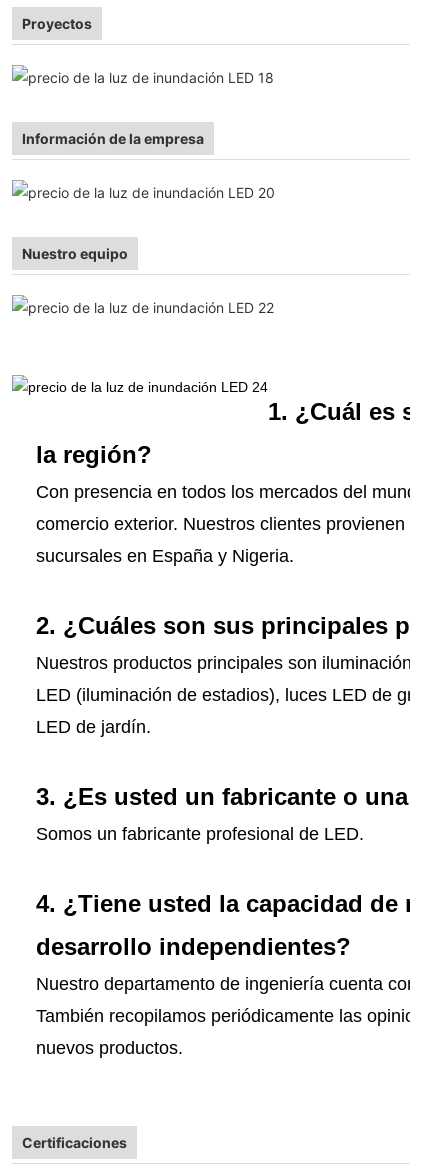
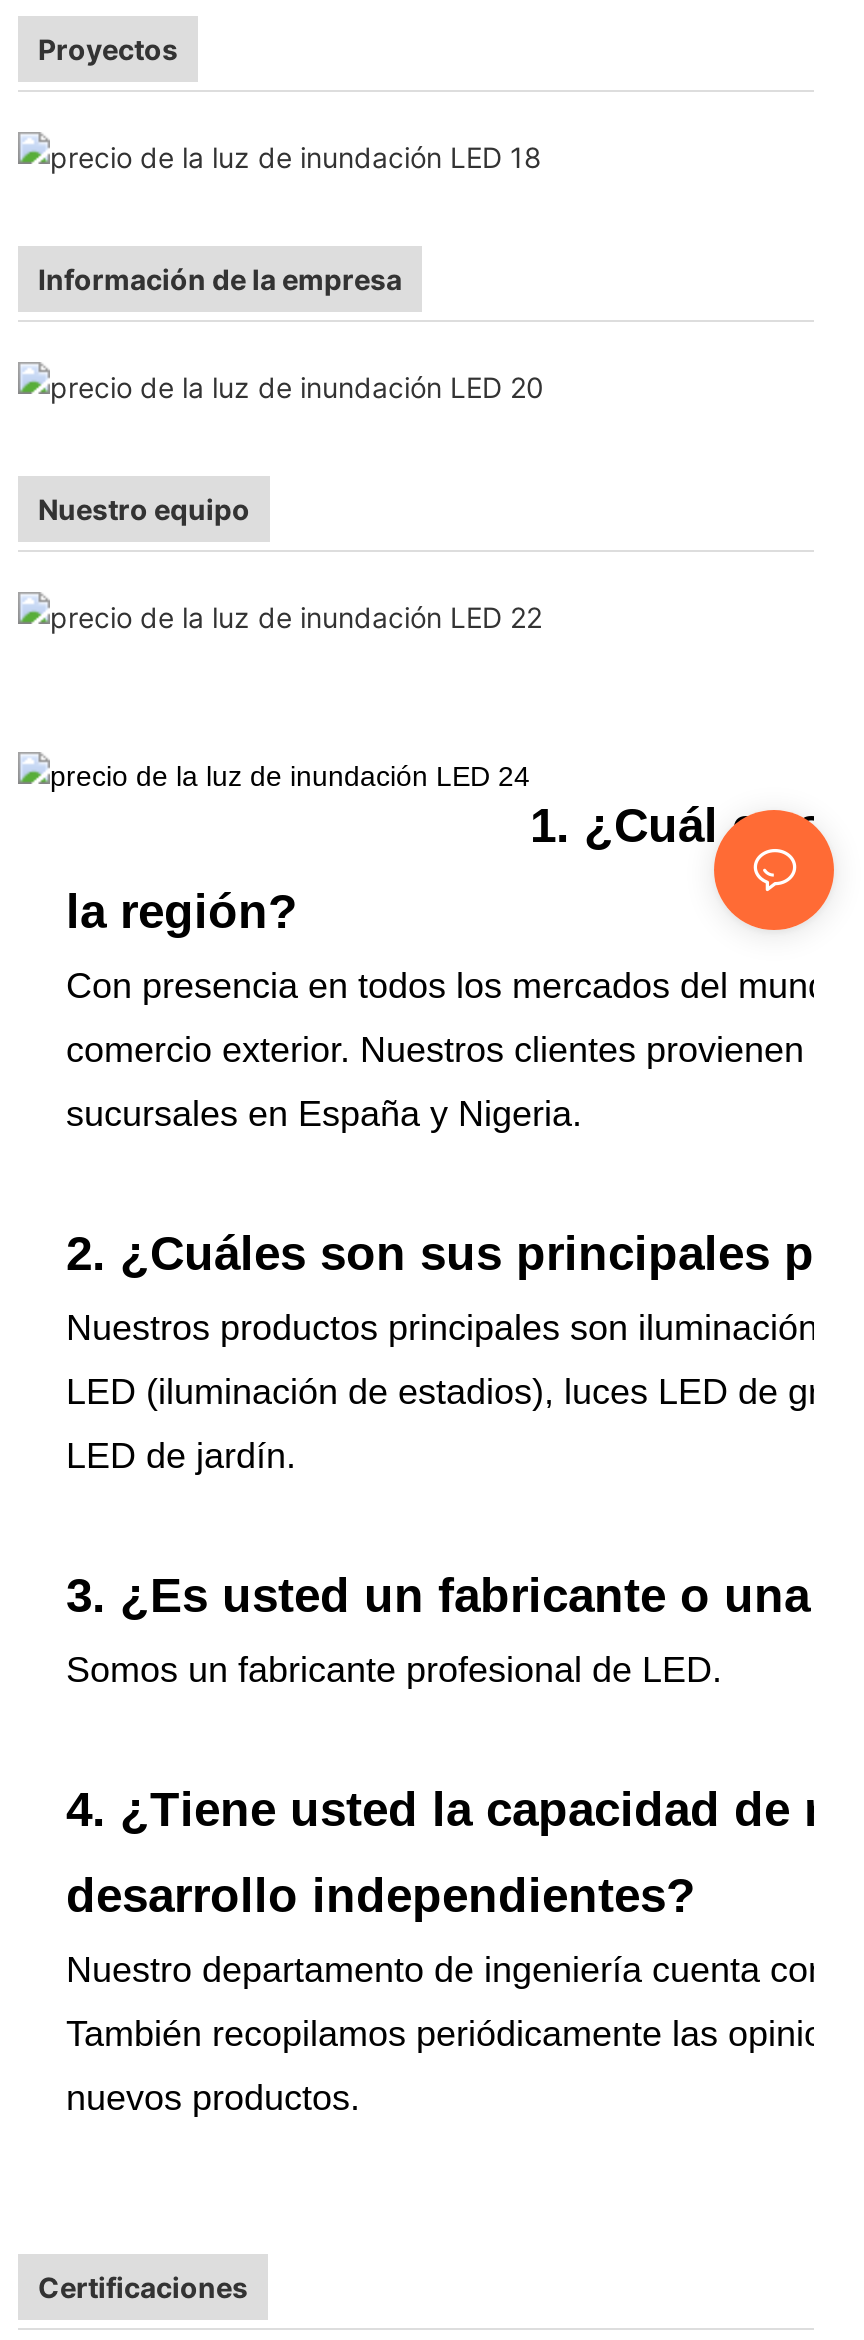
none -> [712,856,836,934] [image]

